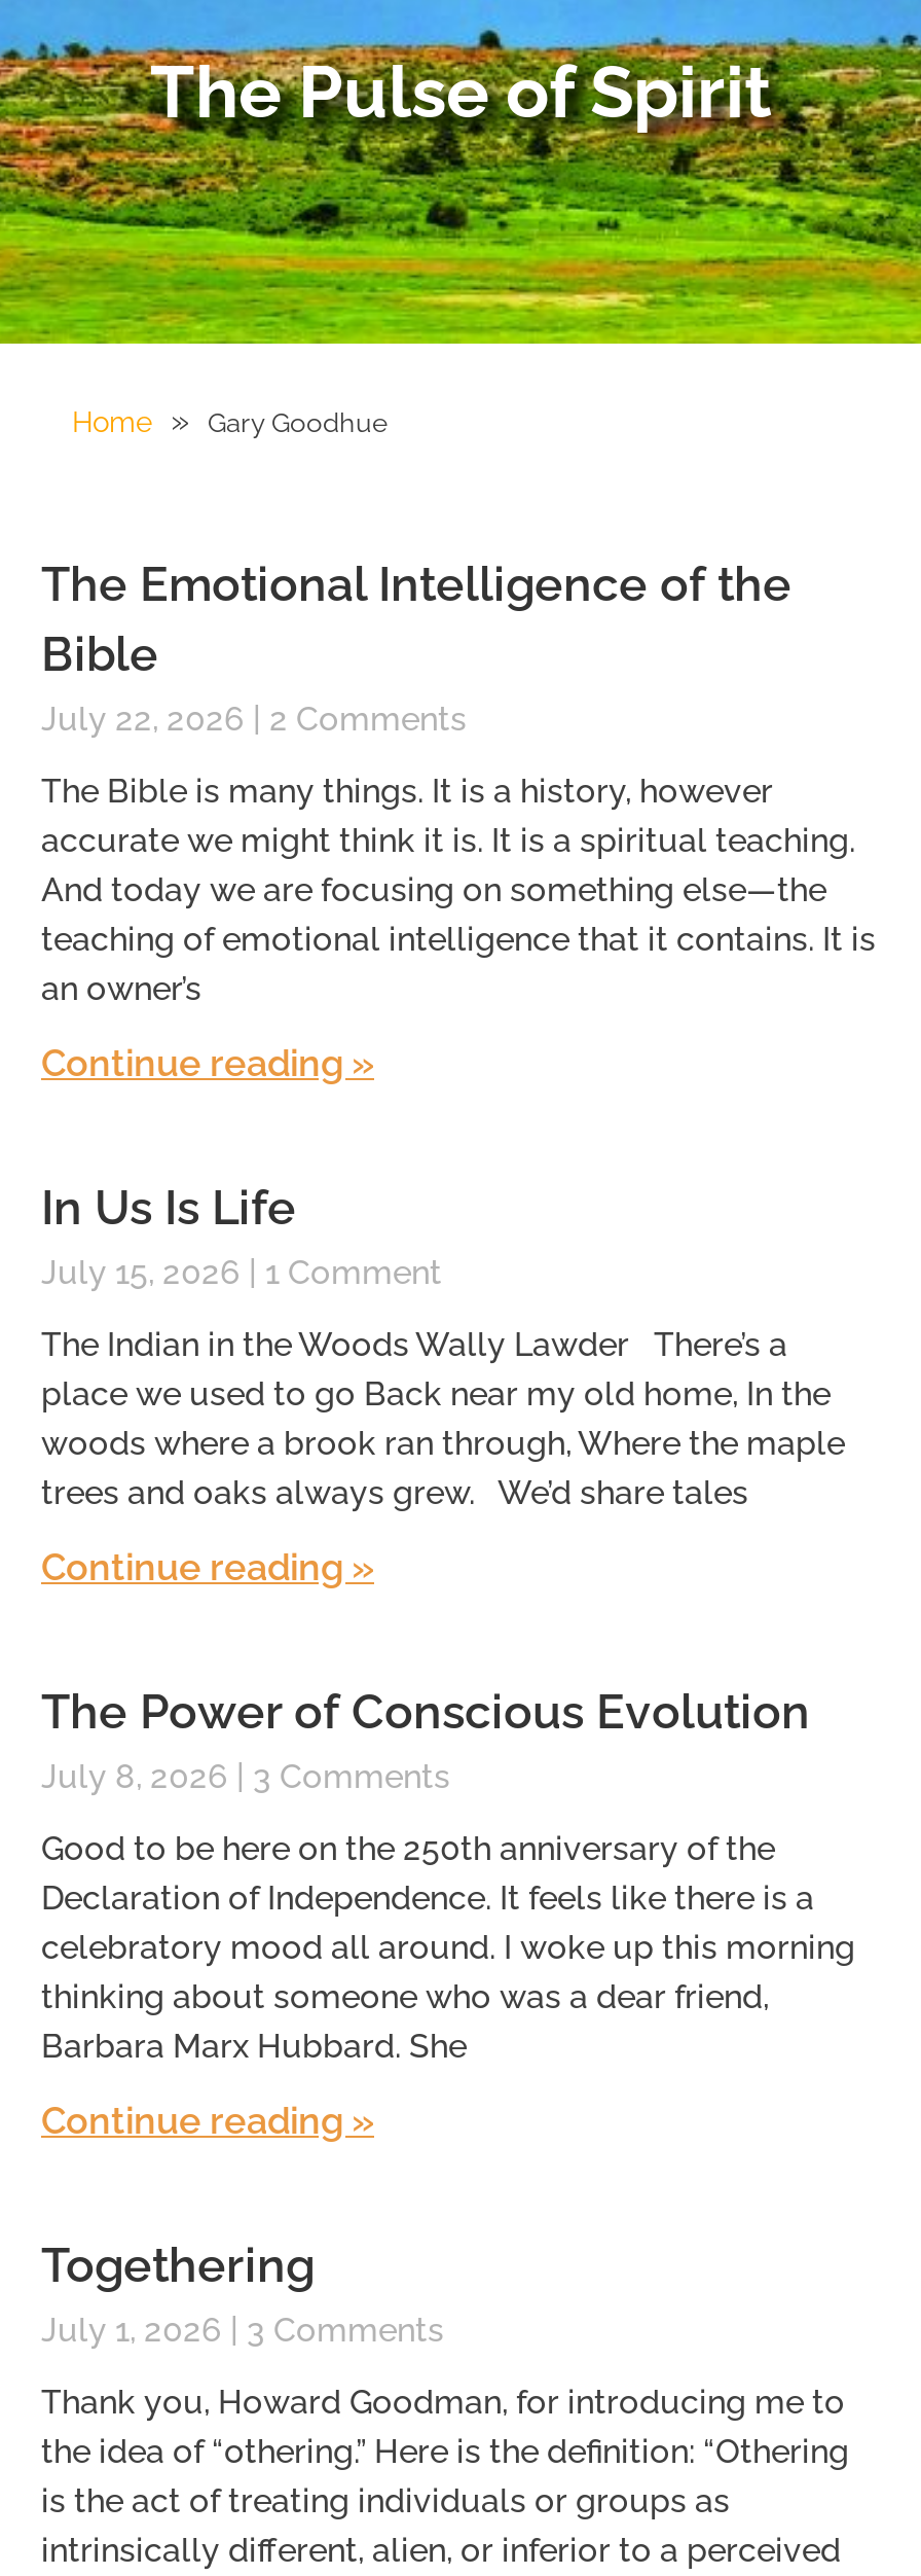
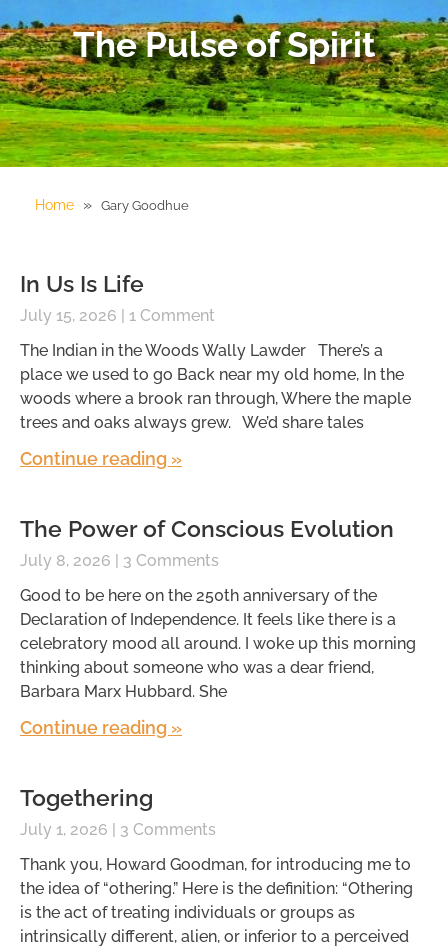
[41,556,876,1084] The Emotional Intelligence of the | Bible | July 22, 2026 2 Comments | The Bible is many things. It is a history, however | accurate we might think it is. It is a spiritual teaching. | And today we are focusing on something else—the | teaching of emotional intelligence that it contains. It is | an owner’s | Continue reading » -> none

